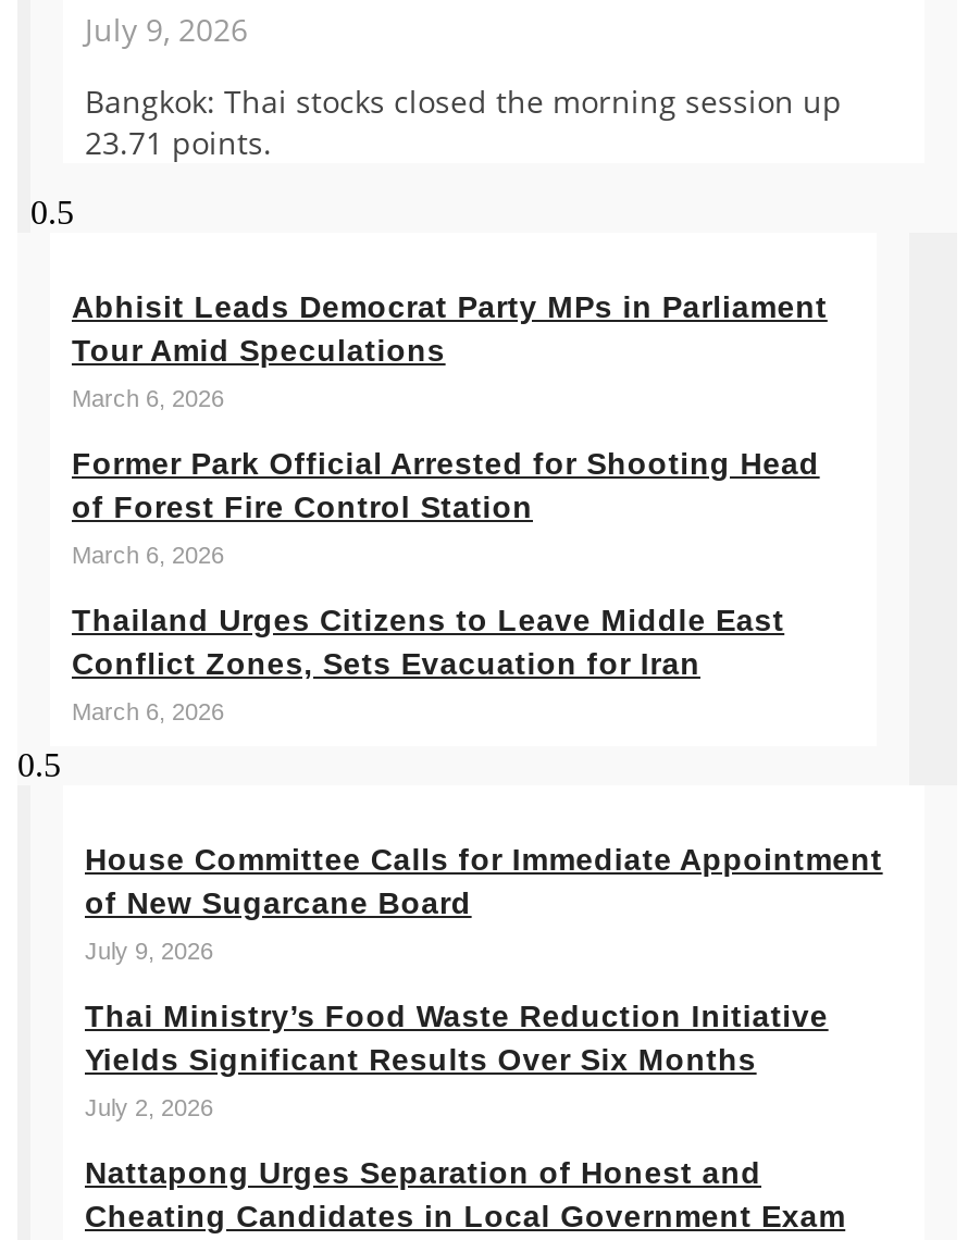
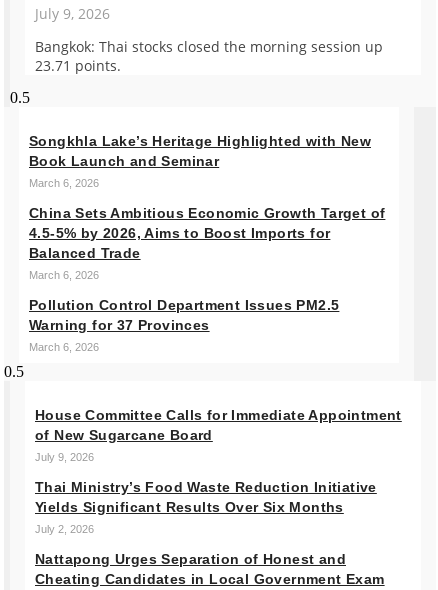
[72,289,827,368] Abhisit Leads Democrat Party MPs in Parliament | Tour Amid Speculations -> [29,133,371,169] Songkhla Lake’s Heritage Highlighted with New | Book Launch and Seminar
[72,446,820,524] Former Park Official Arrested for Shooting Head | of Forest Fire Control Station -> [29,205,385,261] China Sets Ambitious Economic Growth Target of | 4.5-5% by 2026, Aims to Boost Imports for | Balanced Trade
[72,603,784,681] Thailand Urges Citizens to Leave Middle East | Conflict Zones, Sets Evacuation for Iran -> [29,297,339,333] Pollution Control Department Issues PM2.5 | Warning for 37 Provinces

